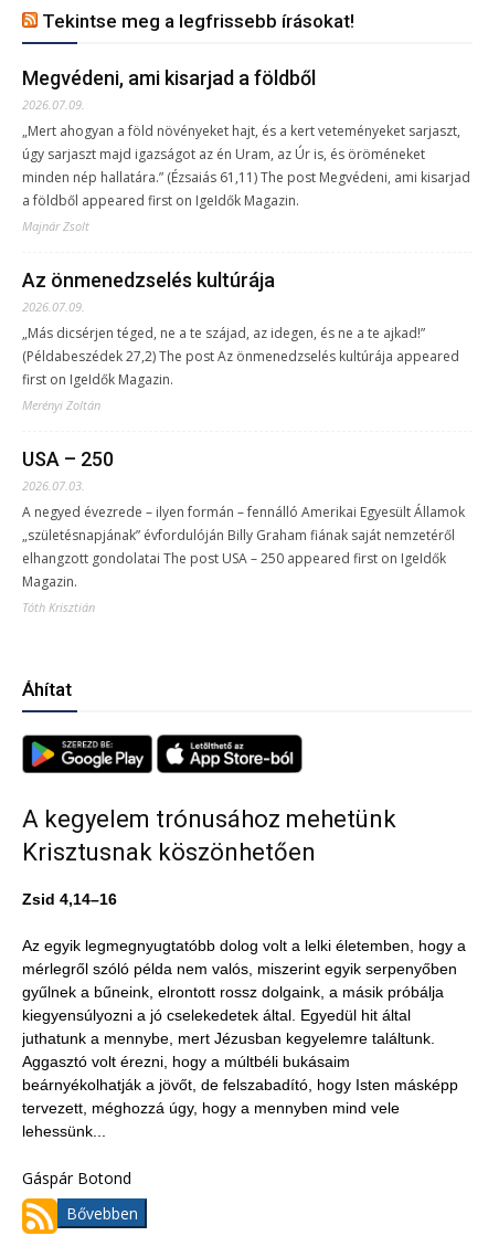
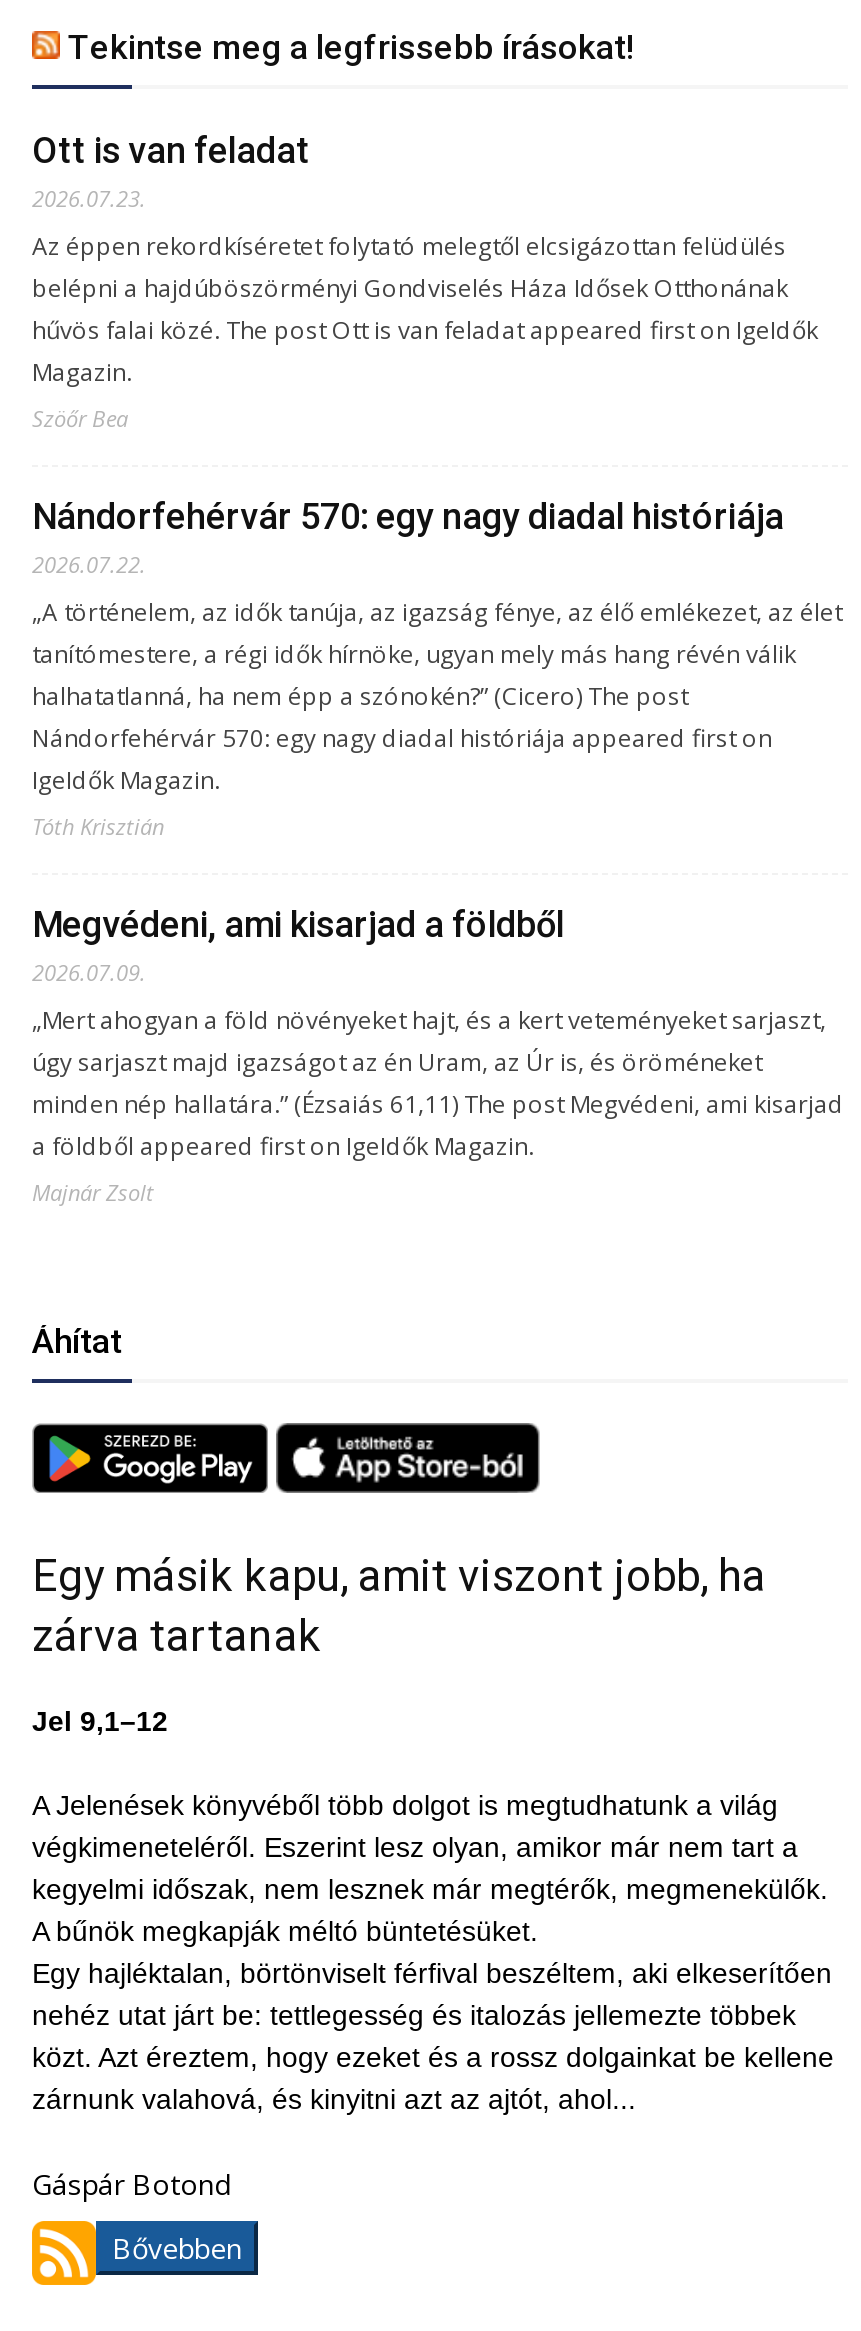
none -> [32,129,842,797] Ott is van feladat | 2026.07.23. | Az éppen rekordkíséretet folytató melegtől elcsigázottan felüdülés | belépni a hajdúböszörményi Gondviselés Háza Idősek Otthonának | hűvös falai közé. The post Ott is van feladat appeared first on IgeIdők | Szöőr Bea | Nándorfehérvár 570: egy nagy diadal históriája | 2026.07.22. | „A történelem, az idők tanúja, az igazság fénye, az élő emlékezet, az élet | tanítómestere, a régi idők hírnöke, ugyan mely más hang révén válik | halhatatlanná, ha nem épp a szónokén?” (Cicero) The post | Nándorfehérvár 570: egy nagy diadal históriája appeared first on | IgeIdők Magazin.
moved [22,66,470,234] -> [32,903,844,1207]: Megvédeni, ami kisarjad a földből | 2026.07.09. | „Mert ahogyan a föld növényeket hajt, és a kert veteményeket sarjaszt, | úgy sarjaszt majd igazságot az én Uram, az Úr is, és öröméneket | minden nép hallatára.” (Ézsaiás 61,11) The post Megvédeni, ami kisarjad | a földből appeared first on IgeIdők Magazin. | Majnár Zsolt
[22,268,465,568] Az önmenedzselés kultúrája | 2026.07.09. | „Más dicsérjen téged, ne a te szájad, az idegen, és ne a te ajkad!” | (Példabeszédek 27,2) The post Az önmenedzselés kultúrája appeared | first on IgeIdők Magazin. | Merényi Zoltán | USA – 250 | 2026.07.03. | A negyed évezrede – ilyen formán – fennálló Amerikai Egyesült Államok | „születésnapjának” évfordulóján Billy Graham fiának saját nemzetéről | elhangzott gondolatai The post USA – 250 appeared first on IgeIdők -> none
moved [22,572,95,615] -> [32,355,164,841]: Magazin. | Tóth Krisztián
moved [22,678,72,700] -> [32,1321,122,1361]: Áhítat
[22,805,396,866] A kegyelem trónusához mehetünk | Krisztusnak köszönhetően -> [32,1551,766,1661] Egy másik kapu, amit viszont jobb, ha | zárva tartanak
[22,890,117,908] Zsid 4,14–16 -> [32,1705,168,1737] Jel 9,1–12
[22,937,466,1140] Az egyik legmegnyugtatóbb dolog volt a lelki életemben, hogy a | mérlegről szóló példa nem valós, miszerint egyik serpenyőben | gyűlnek a bűneink, elrontott rossz dolgaink, a másik próbálja | kiegyensúlyozni a jó cselekedetek által. Egyedül hit által | juthatunk a mennybe, mert Jézusban kegyelemre találtunk. | Aggasztó volt érezni, hogy a múltbéli bukásaim | beárnyékolhatják a jövőt, de felszabadító, hogy Isten másképp | tervezett, méghozzá úgy, hogy a mennyben mind vele | lehessünk... -> [32,1789,834,2115] A Jelenések könyvéből több dolgot is megtudhatunk a világ | végkimeneteléről. Eszerint lesz olyan, amikor már nem tart a | kegyelmi időszak, nem lesznek már megtérők, megmenekülők. | A bűnök megkapják méltó büntetésüket. | Egy hajléktalan, börtönviselt férfival beszéltem, aki elkeserítően | nehéz utat járt be: tettlegesség és italozás jellemezte többek | közt. Azt éreztem, hogy ezeket és a rossz dolgainkat be kellene | zárnunk valahová, és kinyitni azt az ajtót, ahol...

